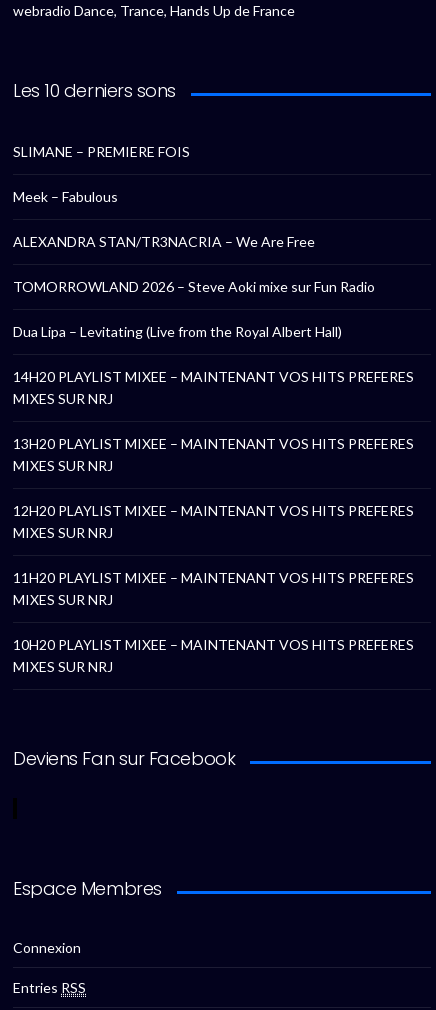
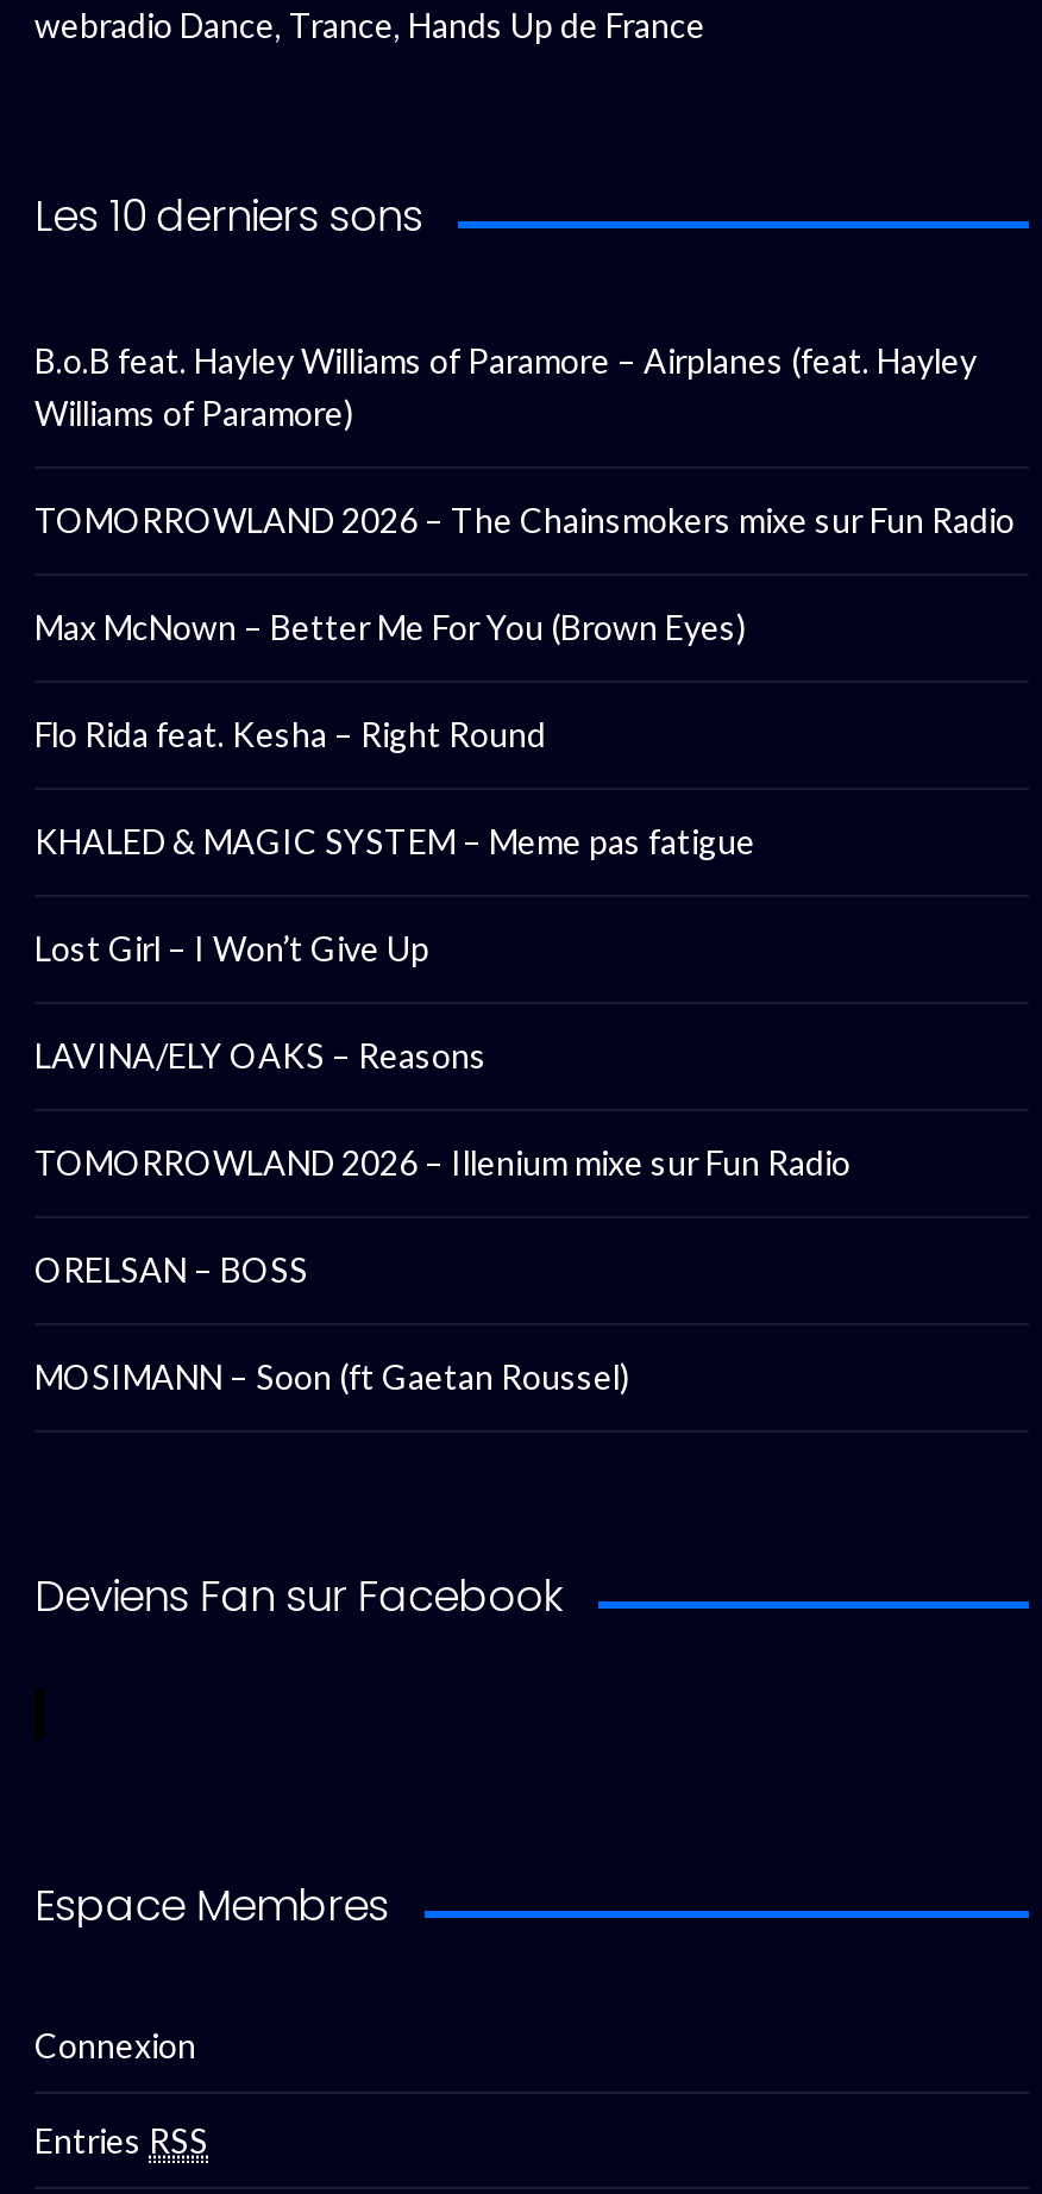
[13,143,190,160] SLIMANE – PREMIERE FOIS -> [34,341,977,434] B.o.B feat. Hayley Williams of Paramore – Airplanes (feat. Hayley | Williams of Paramore)
[13,188,118,205] Meek – Fabulous -> [34,500,1015,541] TOMORROWLAND 2026 – The Chainsmokers mixe sur Fun Radio
[13,233,315,250] ALEXANDRA STAN/TR3NACRIA – We Are Free -> [34,608,746,648] Max McNown – Better Me For You (Brown Eyes)
[13,278,375,295] TOMORROWLAND 2026 – Steve Aoki mixe sur Fun Radio -> [34,715,546,755] Flo Rida feat. Kesha – Right Round
[13,323,342,340] Dua Lipa – Levitating (Live from the Royal Albert Hall) -> [34,822,755,862] KHALED & MAGIC SYSTEM – Meme pas fatigue
[13,368,414,407] 14H20 PLAYLIST MIXEE – MAINTENANT VOS HITS PREFERES | MIXES SUR NRJ -> [34,929,429,969] Lost Girl – I Won’t Give Up
[13,435,414,474] 13H20 PLAYLIST MIXEE – MAINTENANT VOS HITS PREFERES | MIXES SUR NRJ -> [34,1036,487,1076] LAVINA/ELY OAKS – Reasons
[13,502,414,541] 12H20 PLAYLIST MIXEE – MAINTENANT VOS HITS PREFERES | MIXES SUR NRJ -> [34,1143,850,1183] TOMORROWLAND 2026 – Illenium mixe sur Fun Radio
[13,569,414,608] 11H20 PLAYLIST MIXEE – MAINTENANT VOS HITS PREFERES | MIXES SUR NRJ -> [34,1250,308,1290] ORELSAN – BOSS
[13,636,414,675] 10H20 PLAYLIST MIXEE – MAINTENANT VOS HITS PREFERES | MIXES SUR NRJ -> [34,1357,629,1398] MOSIMANN – Soon (ft Gaetan Roussel)

